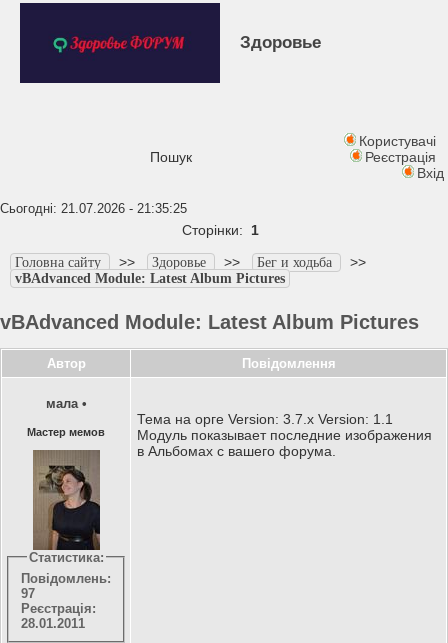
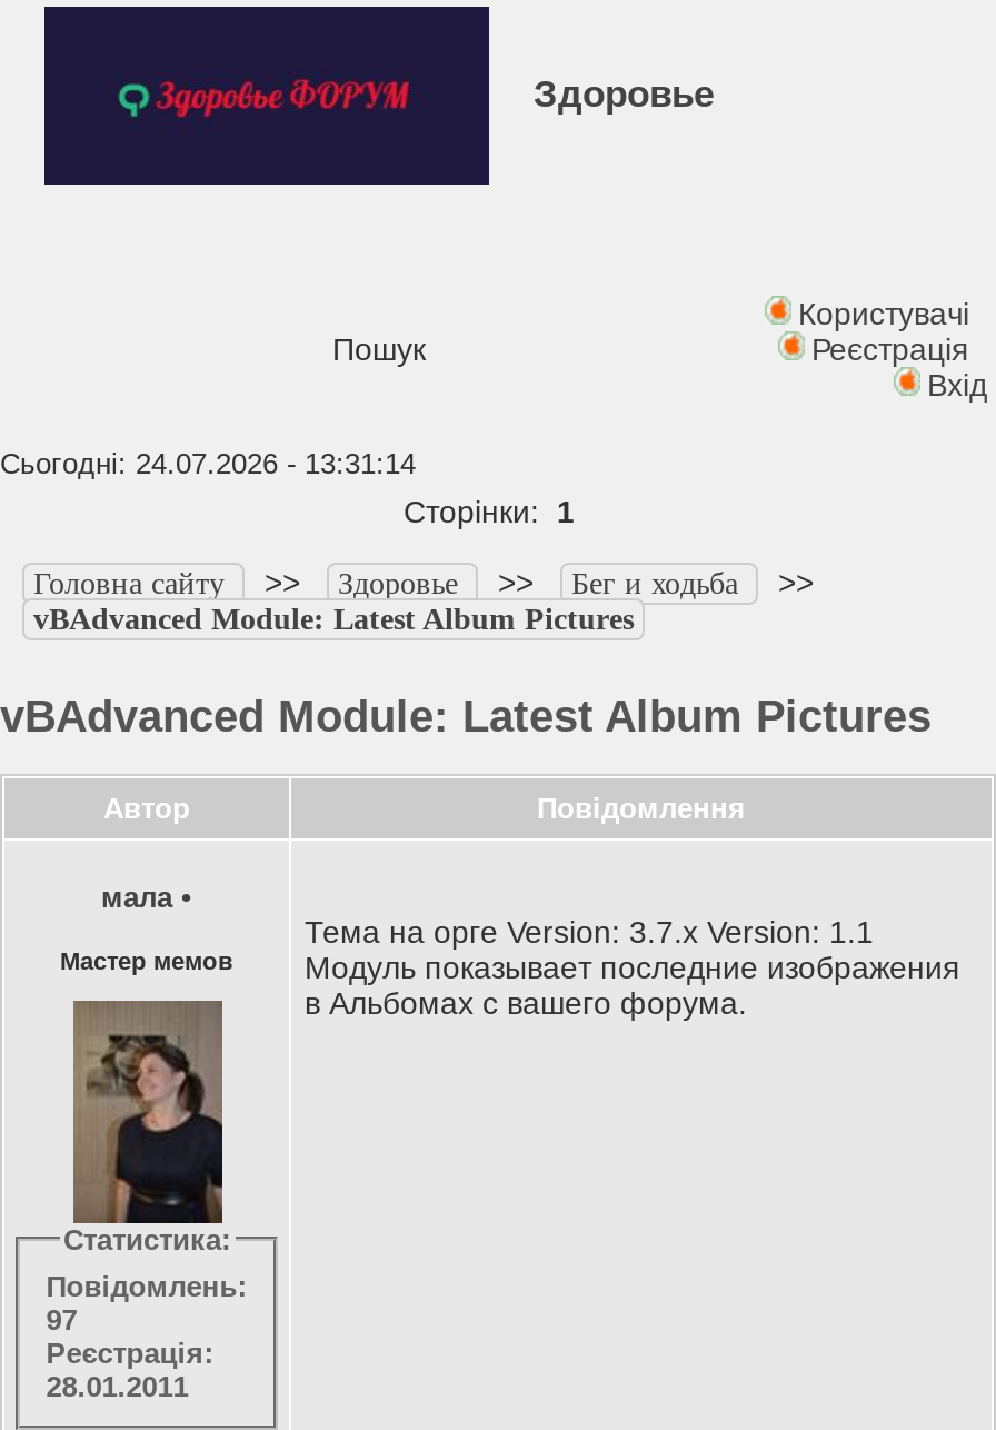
[0,201,187,216] Сьогодні: 21.07.2026 - 21:35:25 -> [0,447,416,480] Сьогодні: 24.07.2026 - 13:31:14

